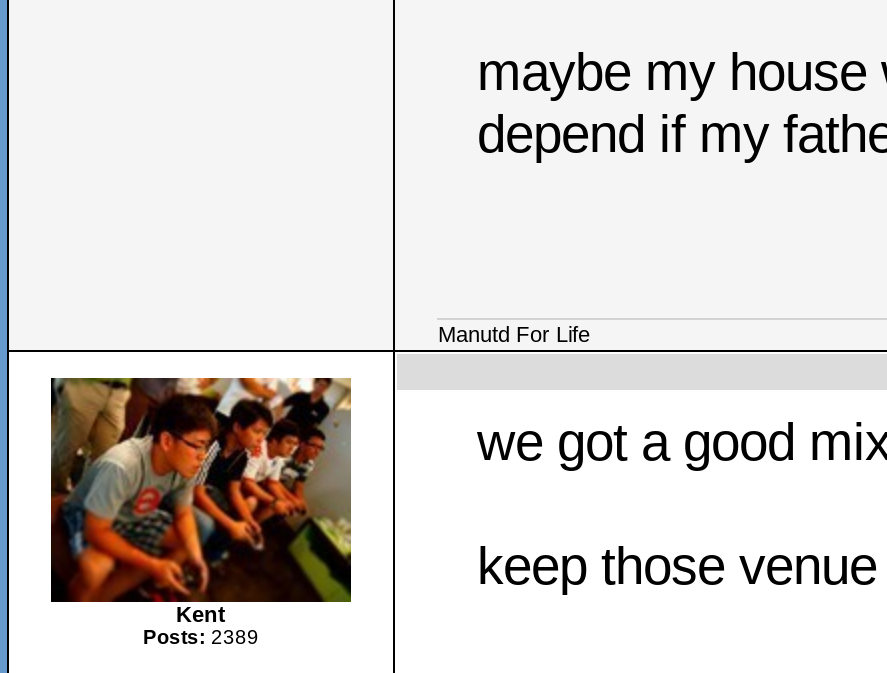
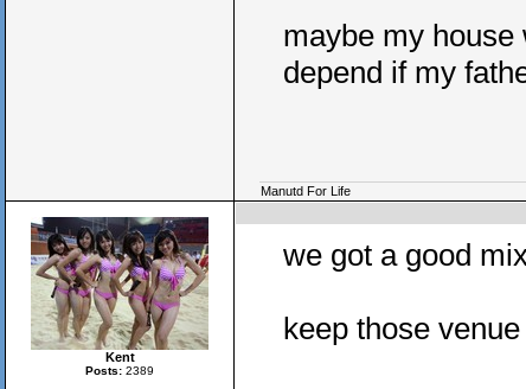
[49,376,353,604] [image] -> [30,216,210,351] [image]

